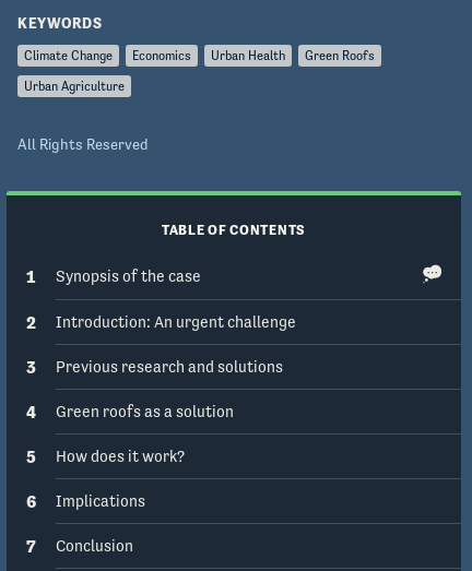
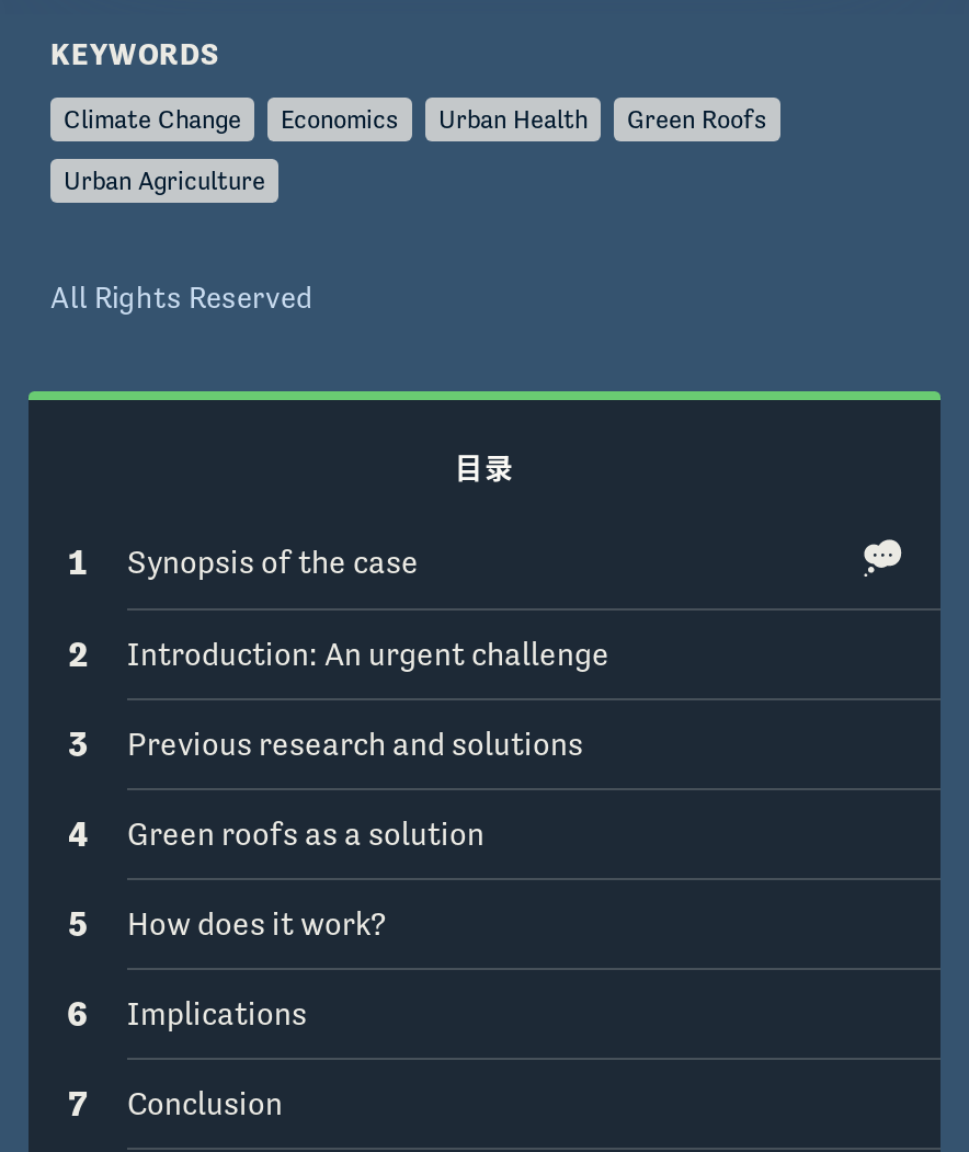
[162,221,306,238] TABLE OF CONTENTS -> [454,452,515,485] 目录

